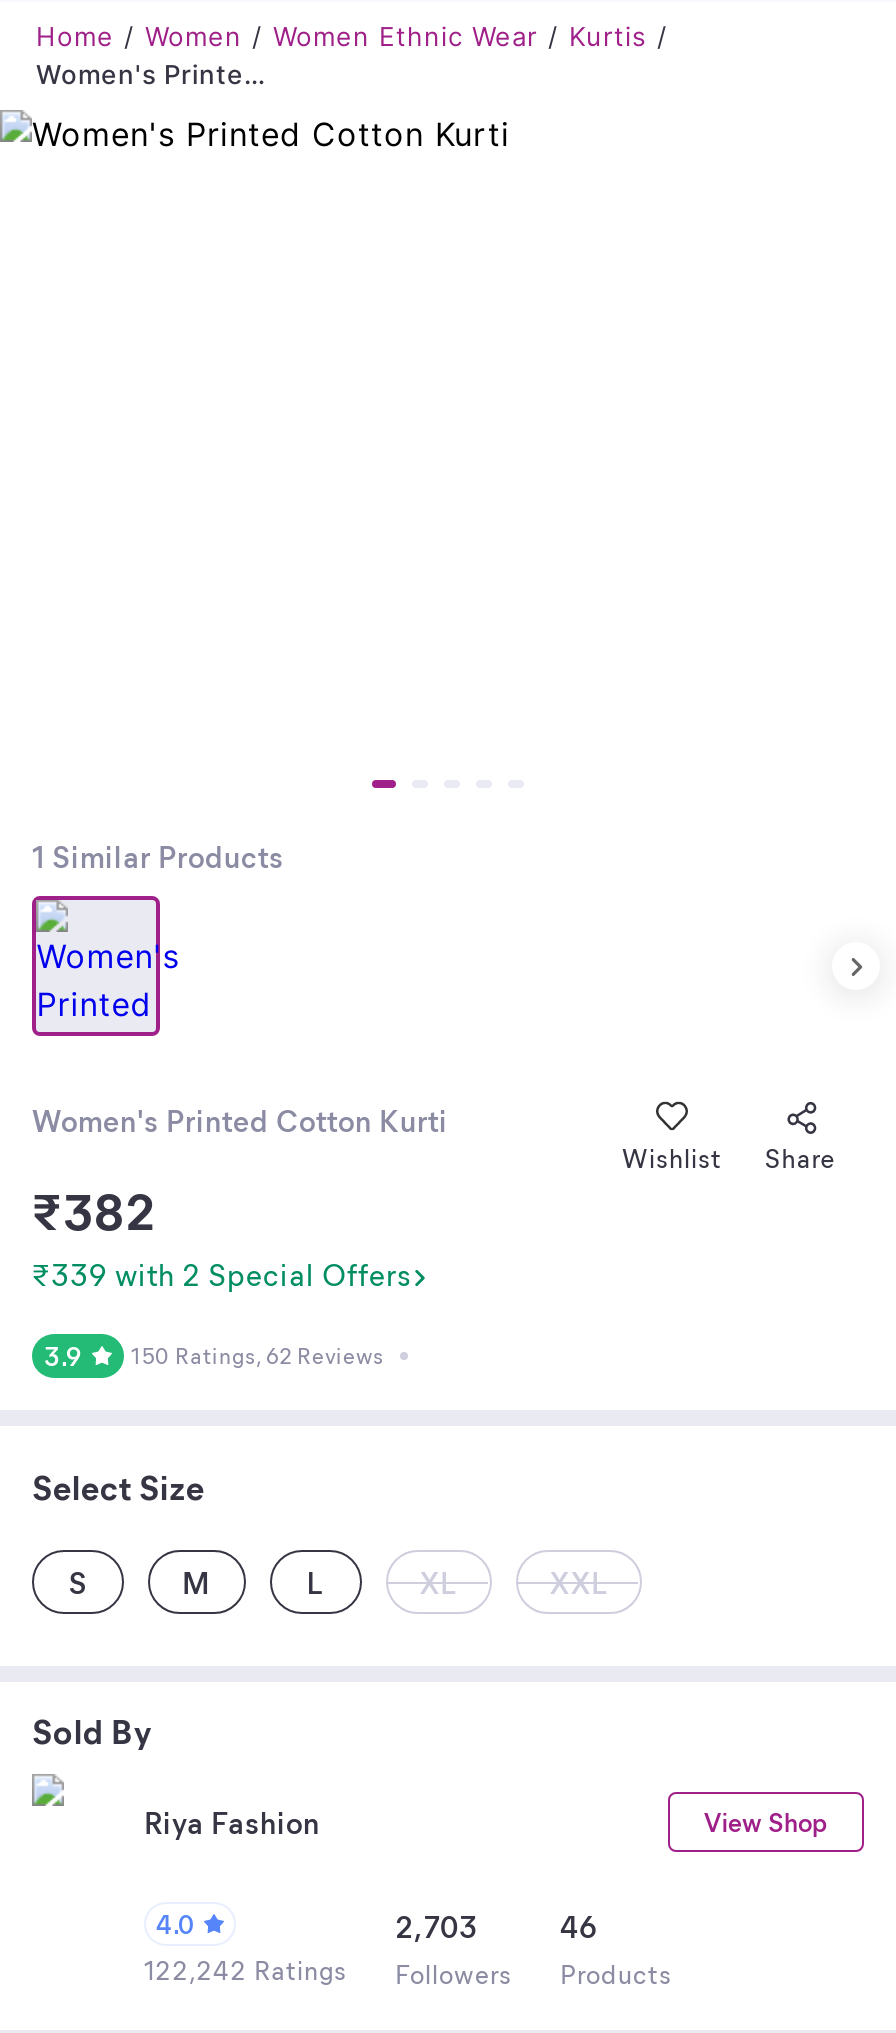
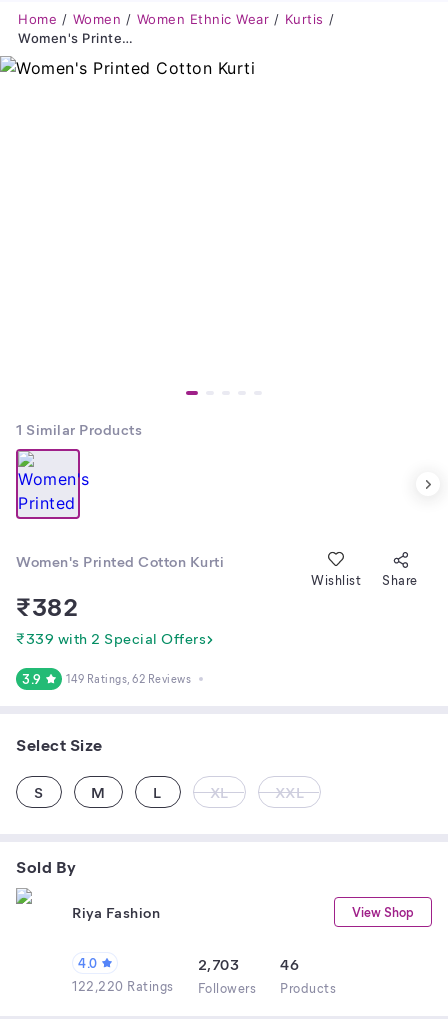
[131,1340,384,1370] 150 Ratings, 62 Reviews -> [65,671,191,686] 149 Ratings, 62 Reviews
[144,1952,672,1990] 122,242 Ratings Followers Products -> [72,977,336,996] 122,220 Ratings Followers Products

